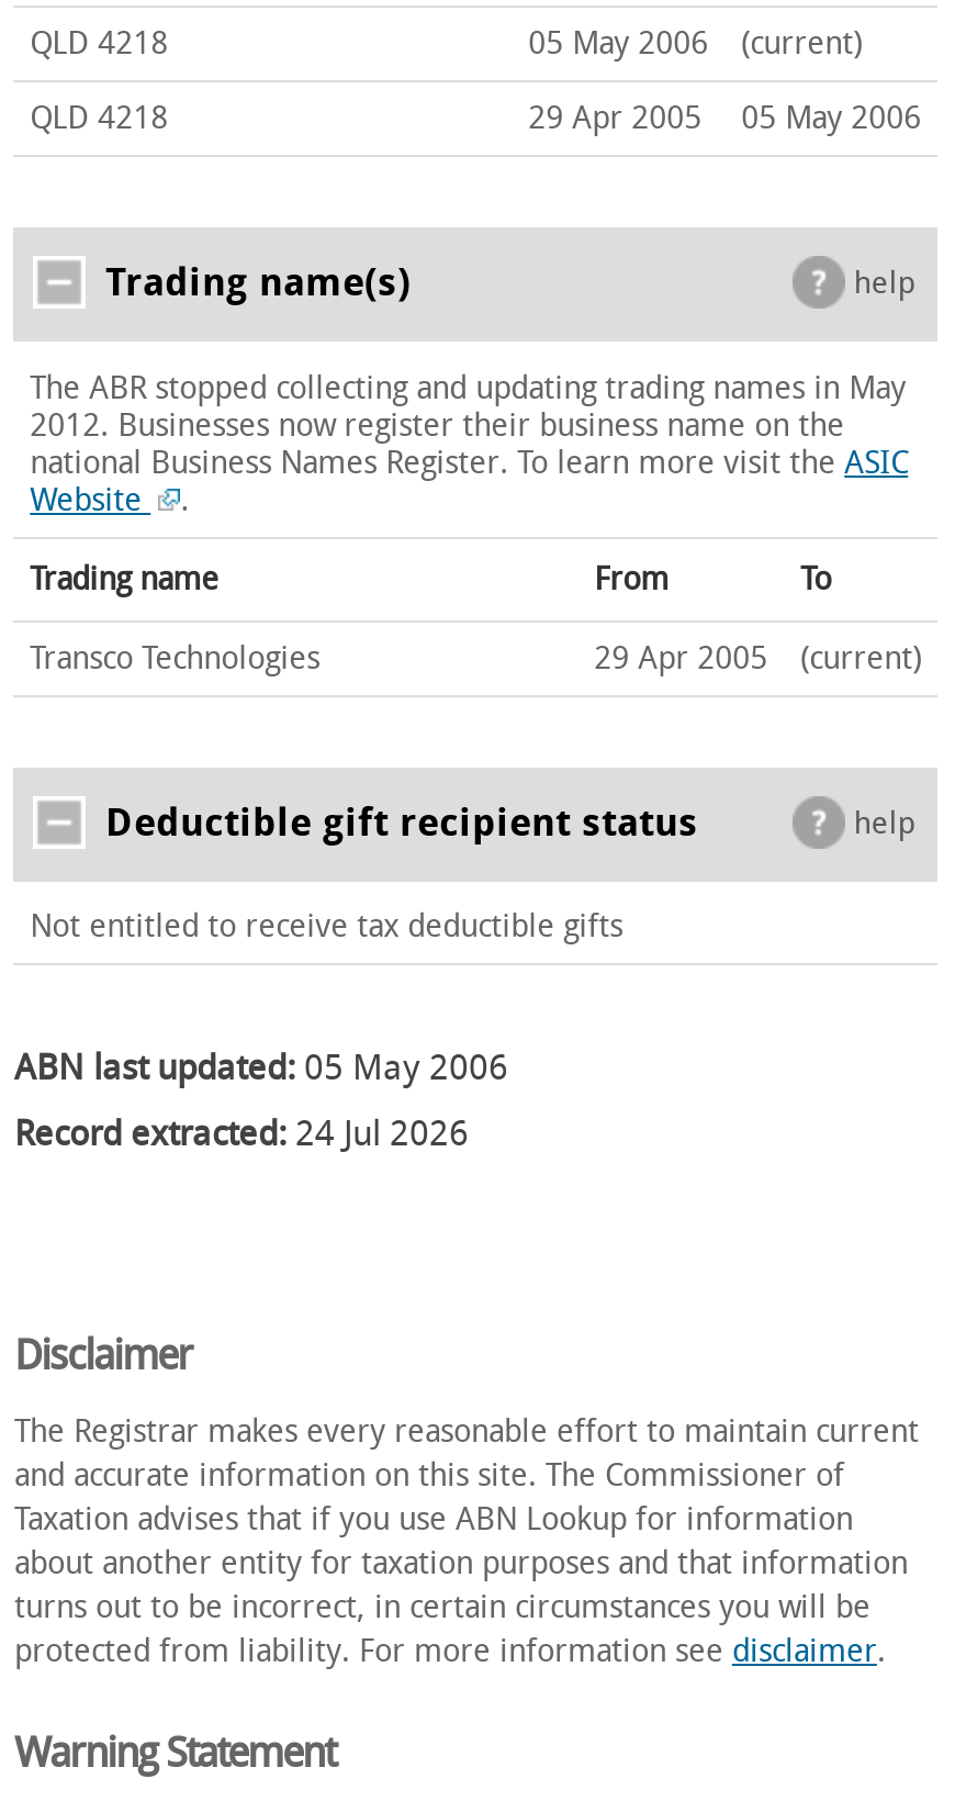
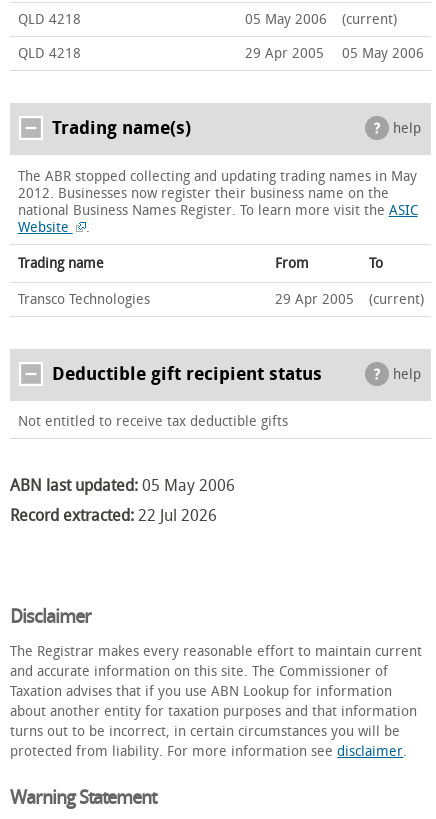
[14,1113,468,1155] Record extracted: 24 Jul 2026 -> [10,506,217,525] Record extracted: 22 Jul 2026

